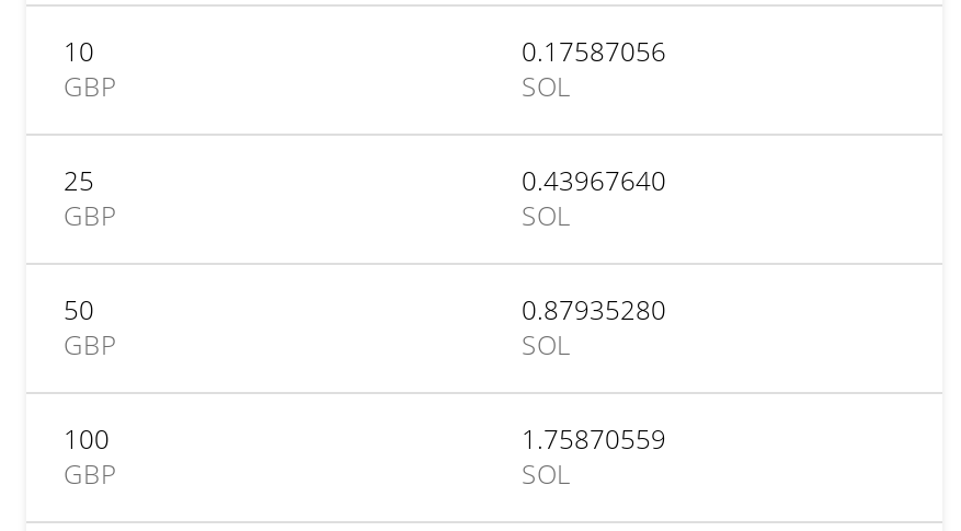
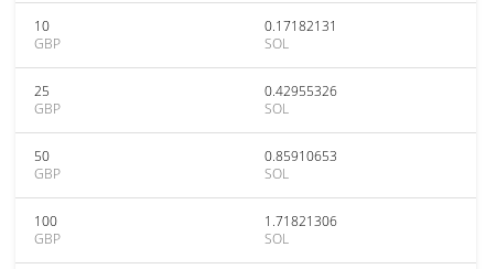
[522,33,666,70] 0.17587056 -> [264,17,337,35] 0.17182131
[522,162,666,199] 0.43967640 -> [264,82,337,100] 0.42955326
[522,291,666,328] 0.87935280 -> [264,147,337,165] 0.85910653
[522,420,666,458] 1.75870559 -> [264,212,337,230] 1.71821306

